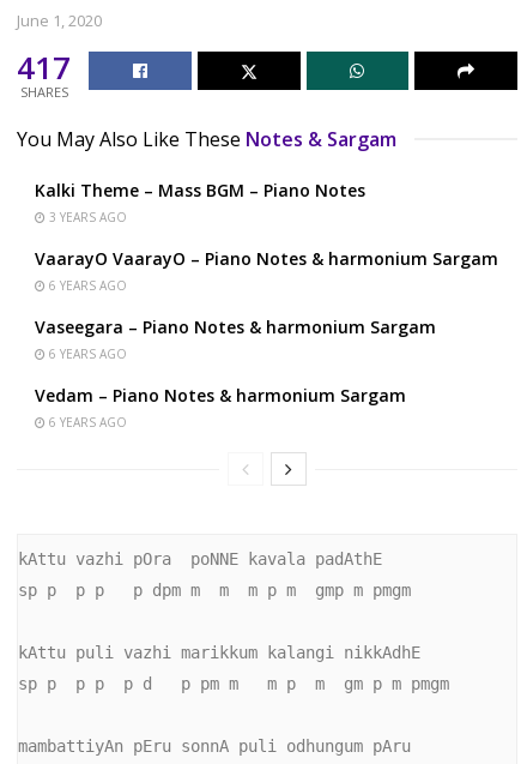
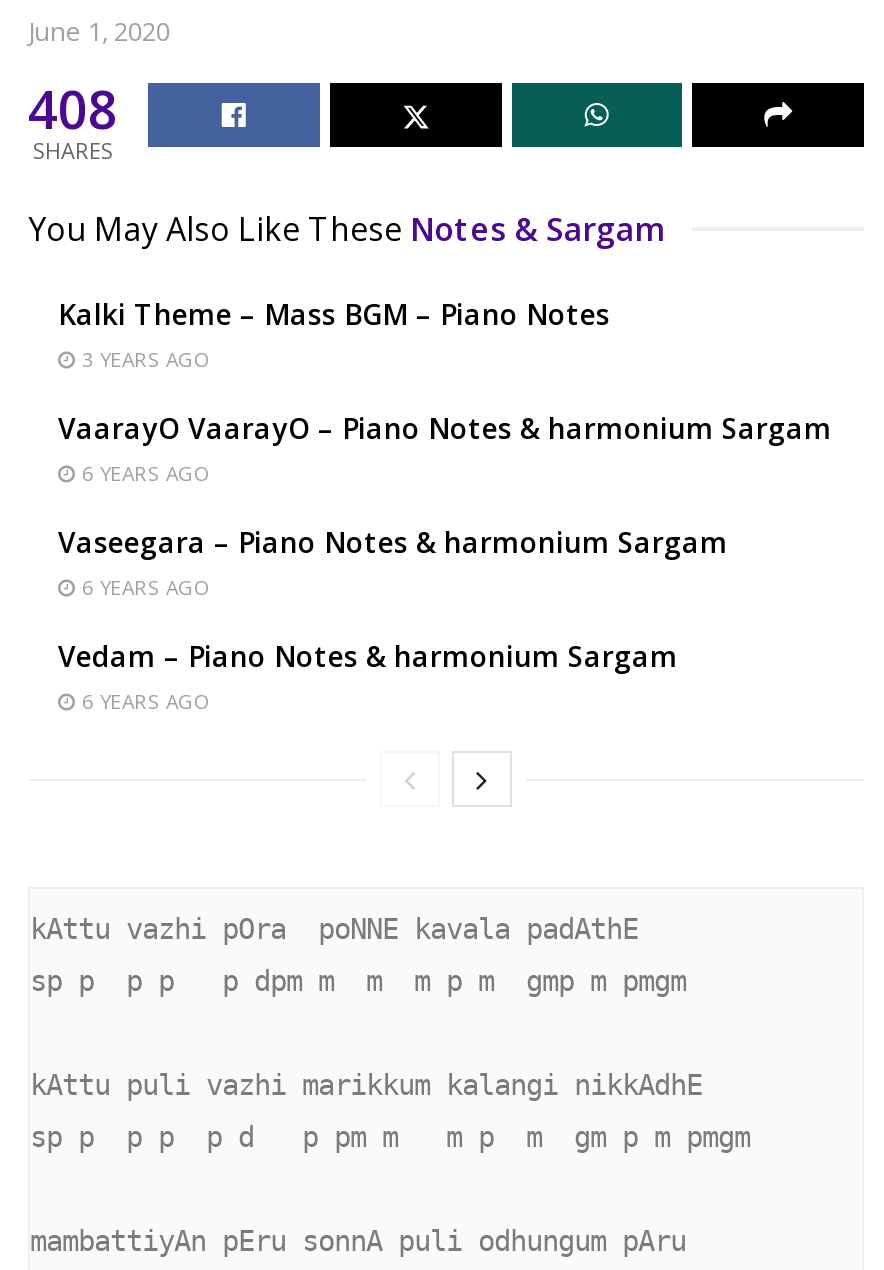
[17,46,71,89] 417 -> [28,73,118,145] 408

